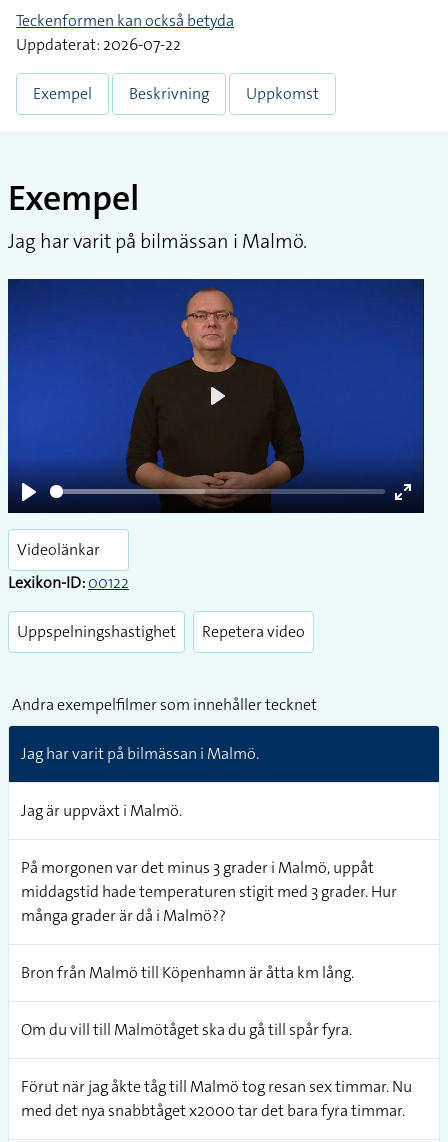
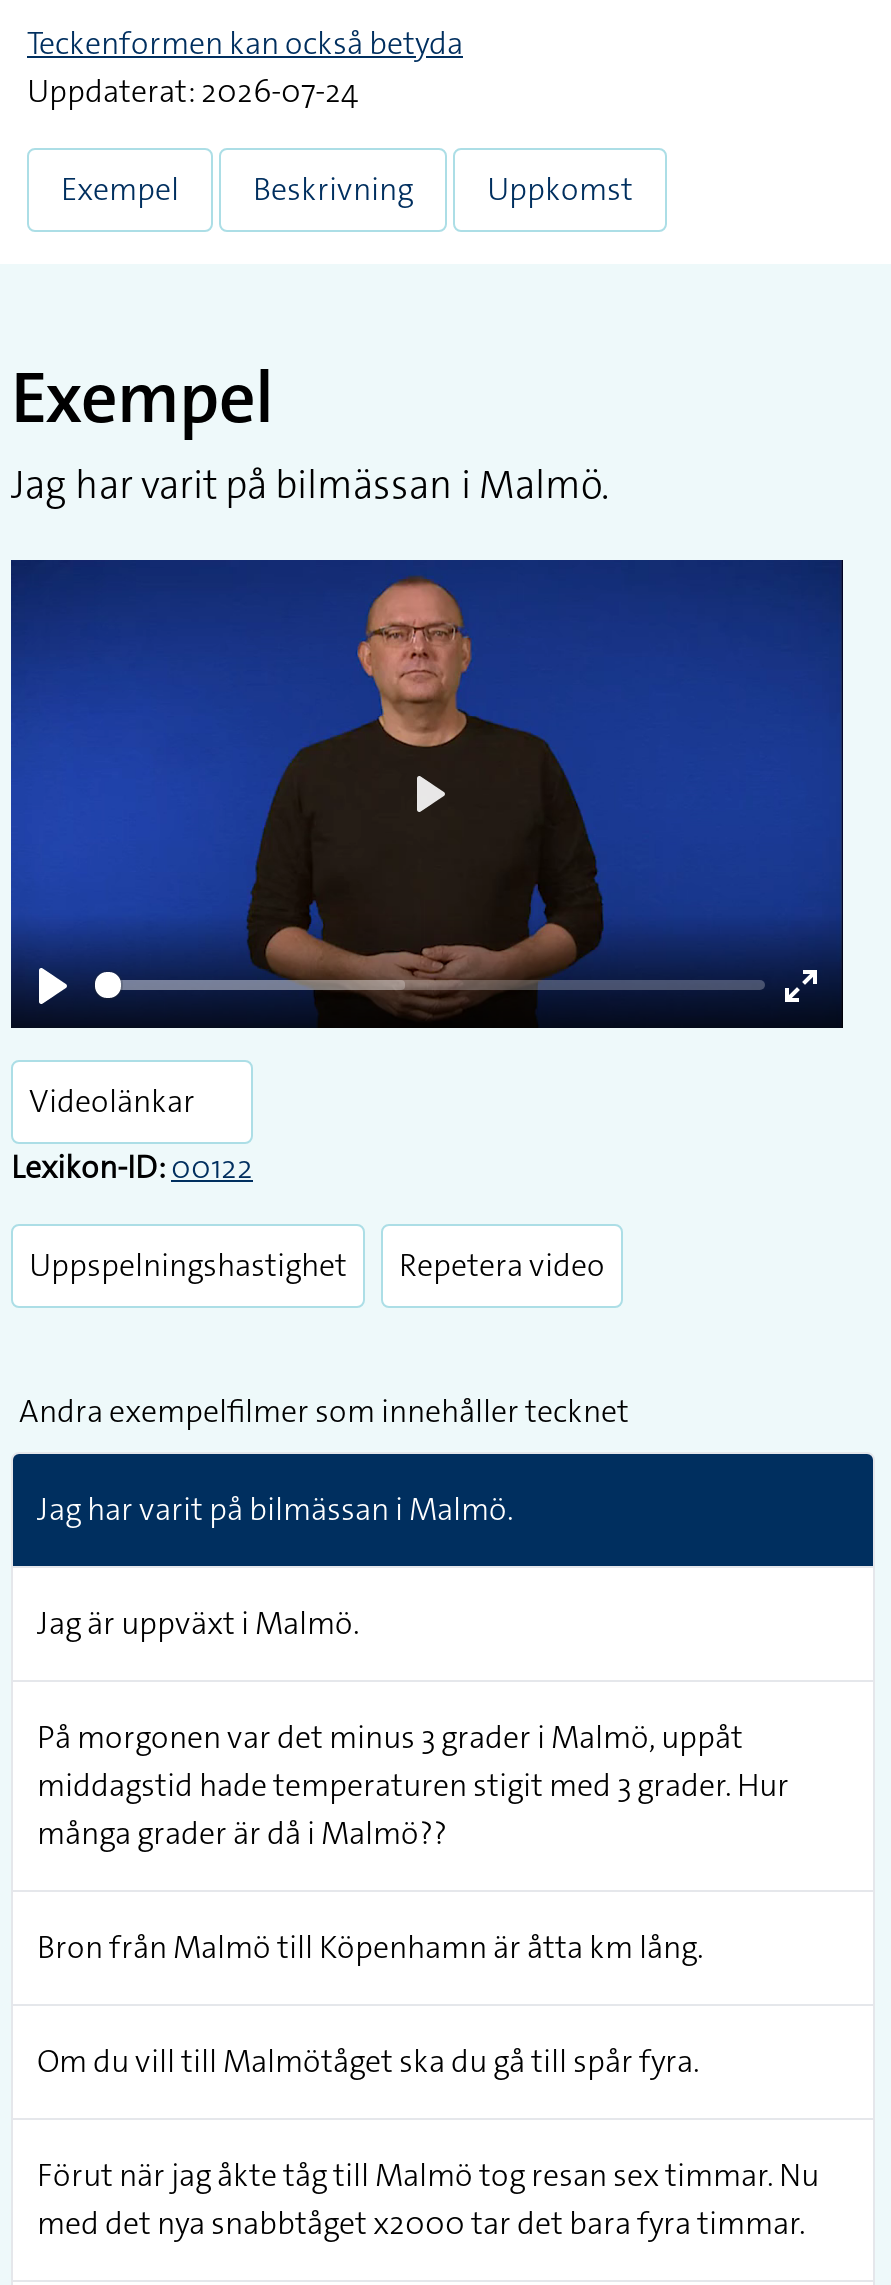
[16,34,181,55] Uppdaterat: 2026-07-22 -> [27,70,359,112] Uppdaterat: 2026-07-24

